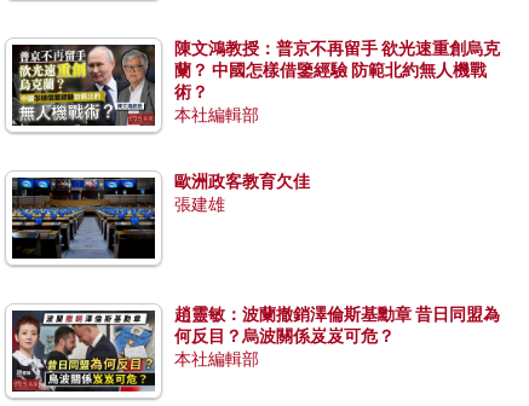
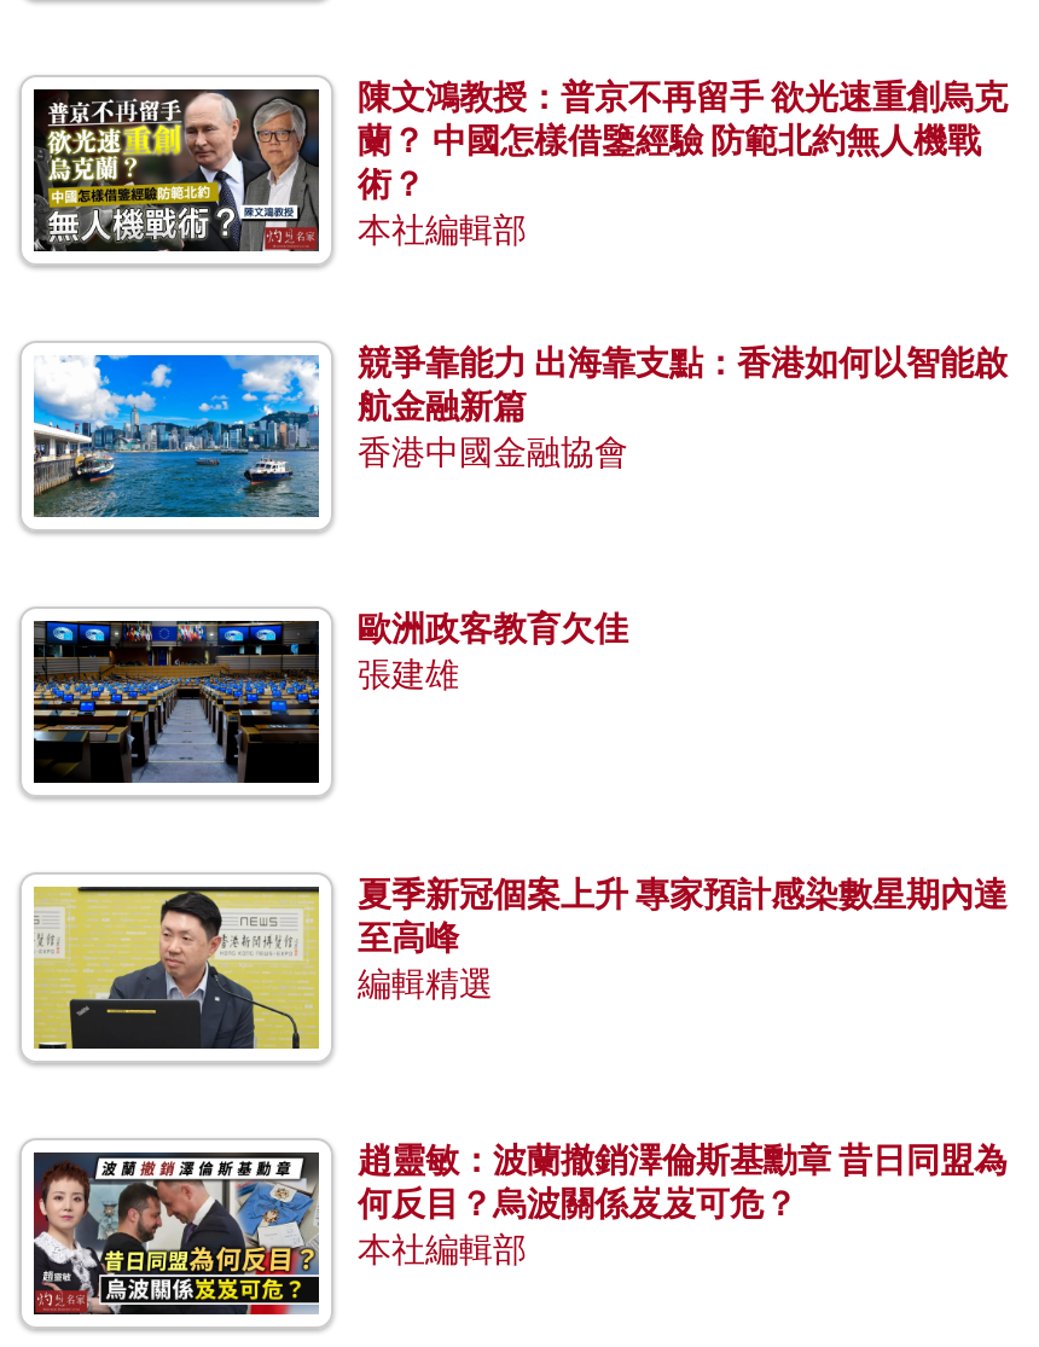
none -> [31,344,1008,519] [image] | 競爭靠能力 出海靠支點：香港如何以智能啟 | 航金融新篇 | 香港中國金融協會
none -> [31,876,1008,1051] [image] | 夏季新冠個案上升 專家預計感染數星期內達 | 至高峰 | 編輯精選

